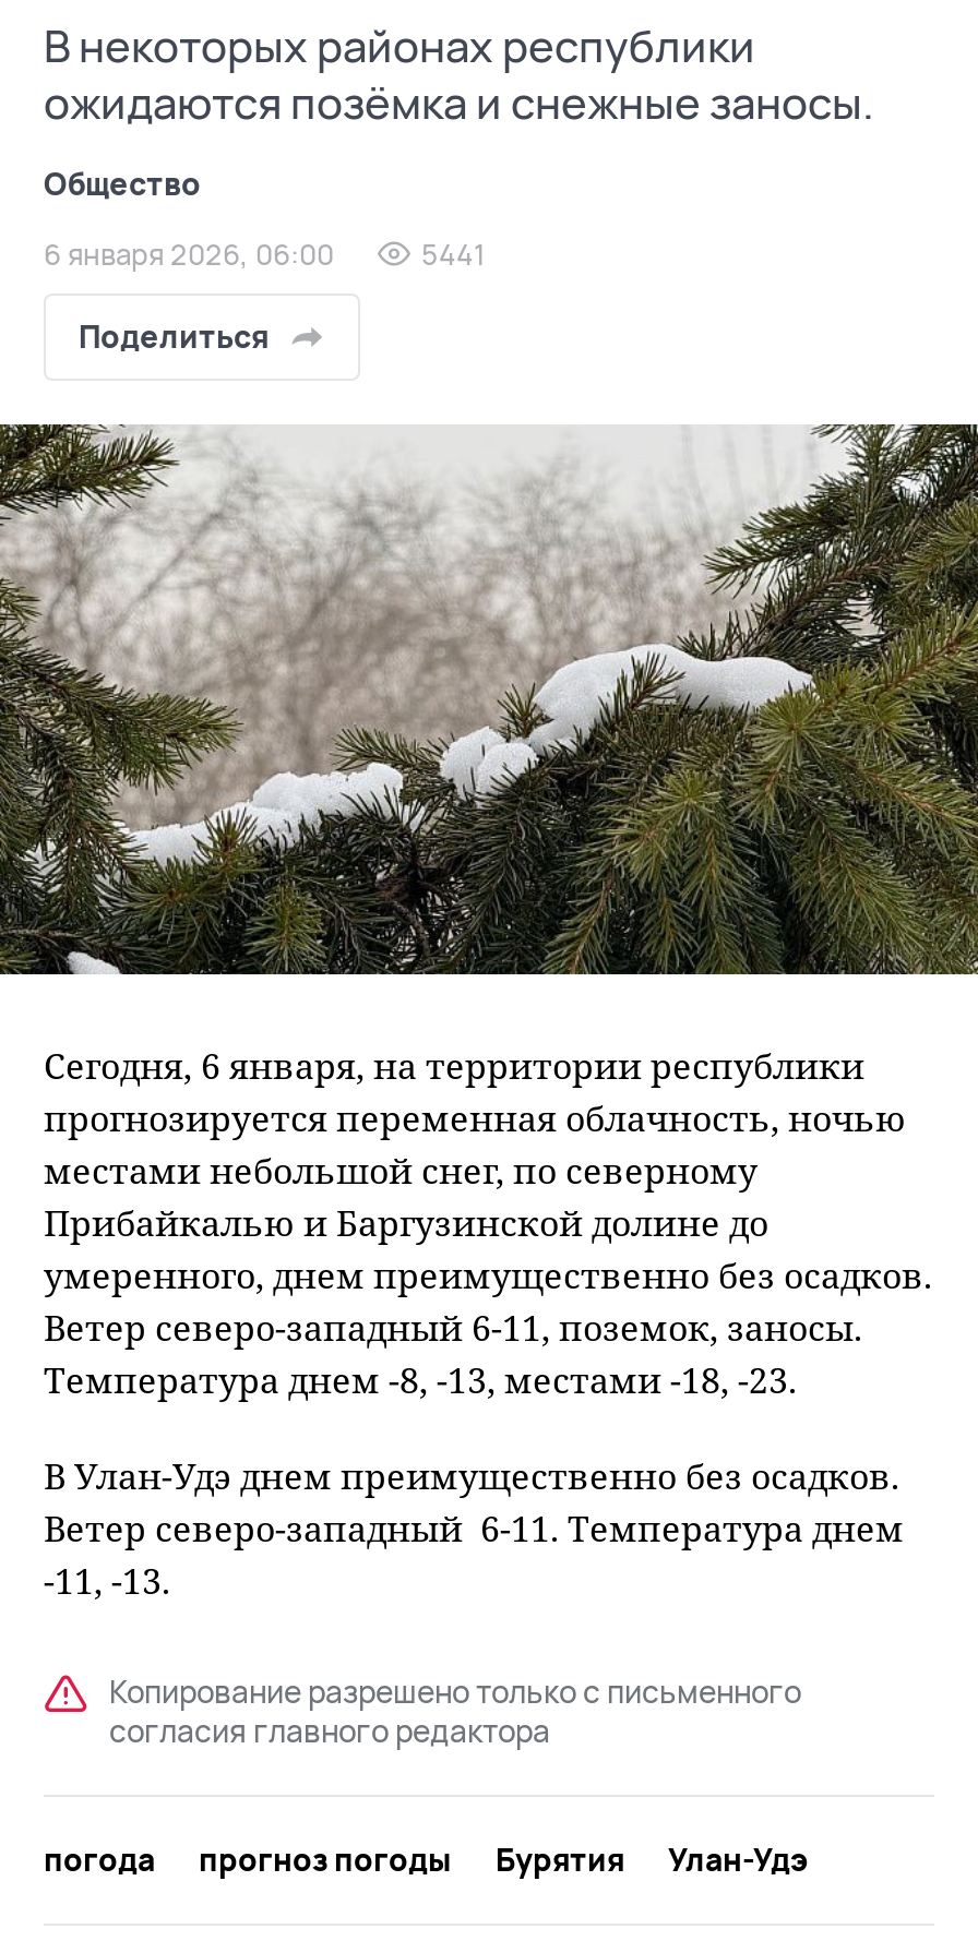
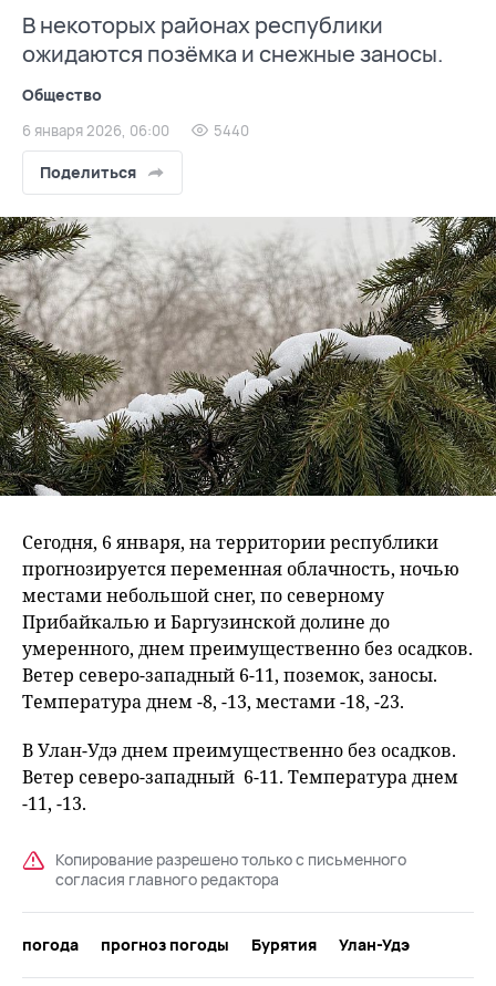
[421,235,485,274] 5441 -> [214,121,249,141] 5440

